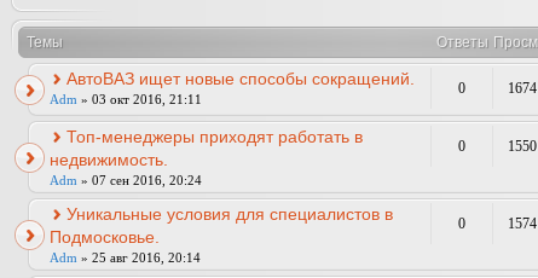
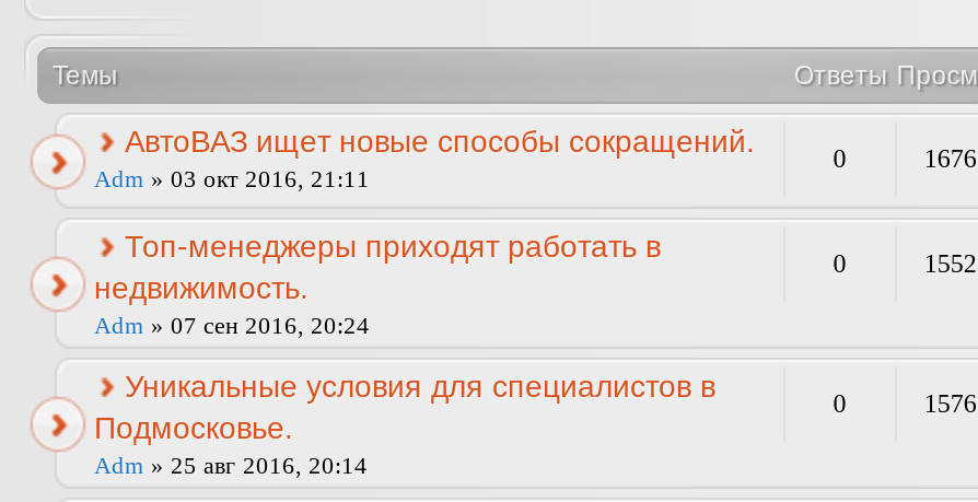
[508,80,537,97] 1674 -> [924,143,977,174] 1676
[508,138,537,155] 1550 -> [924,248,977,279] 1552
[508,215,537,232] 1574 -> [924,388,977,419] 1576

